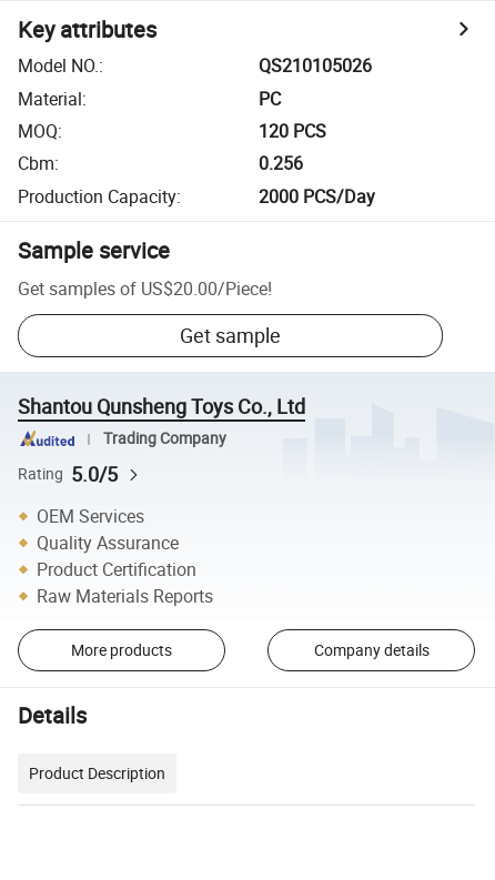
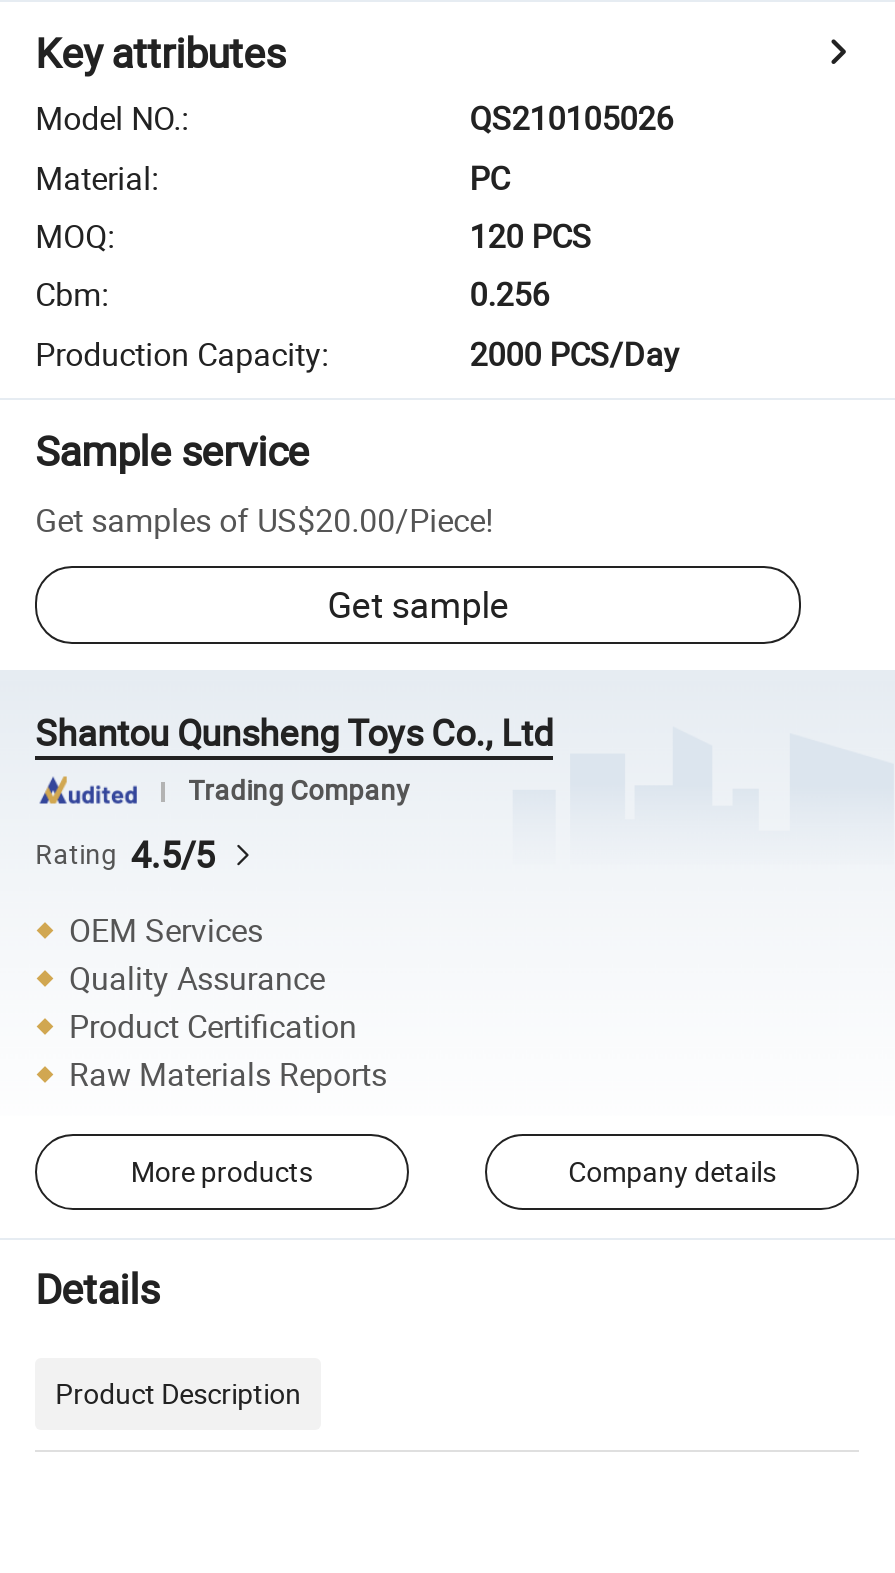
[18,461,118,487] Rating 5.0/5 -> [35,830,215,878] Rating 4.5/5

